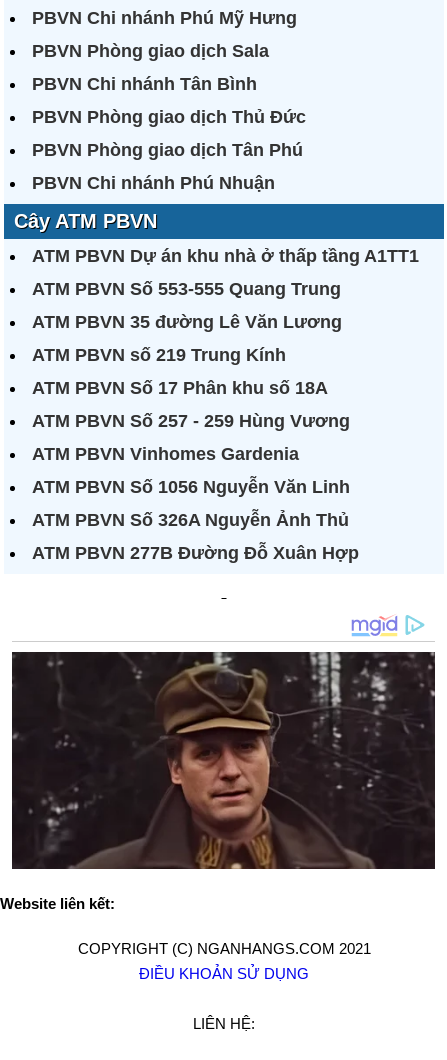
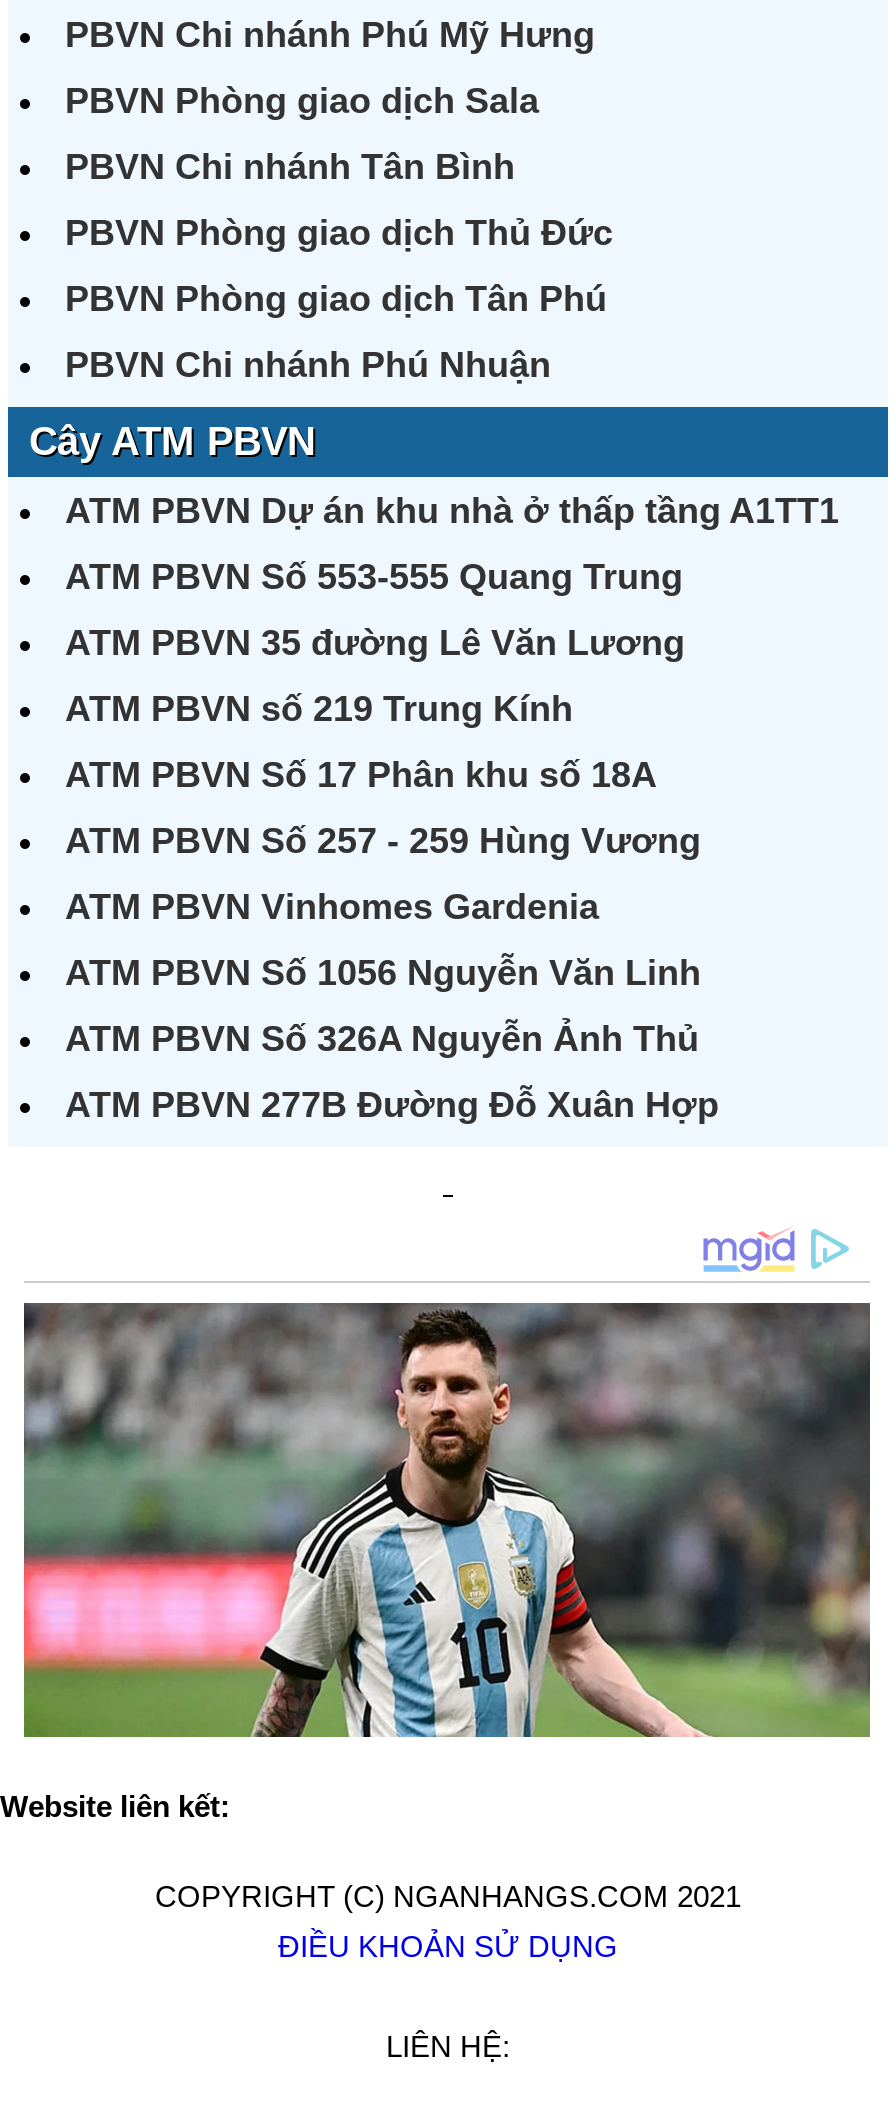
[11,651,436,870] [image] -> [22,1301,872,1739] [image]

